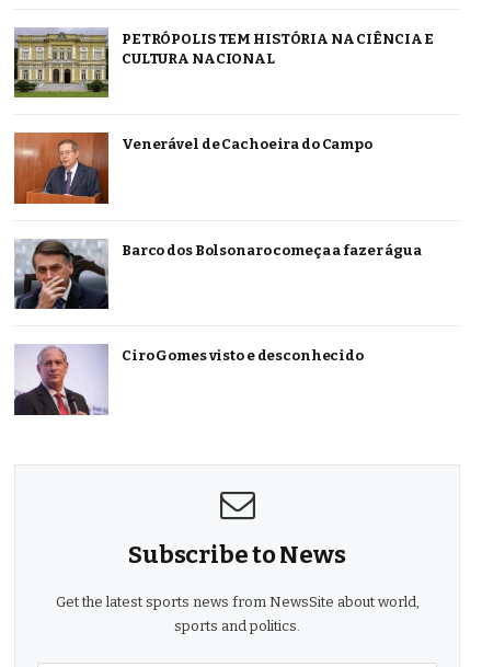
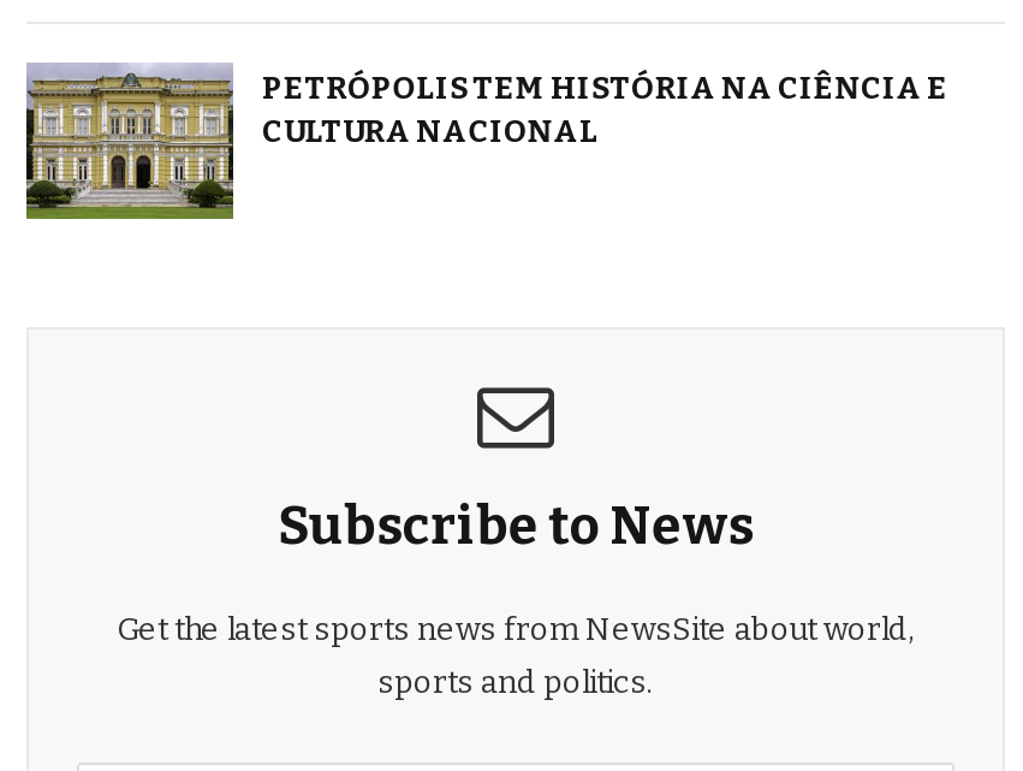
[13,131,372,205] [image] | Venerável de Cachoeira do Campo -> none
[13,239,422,310] [image] | Barco dos Bolsonaro começa a fazer água -> none
[14,346,364,416] [image] | Ciro Gomes visto e desconhecido -> none

